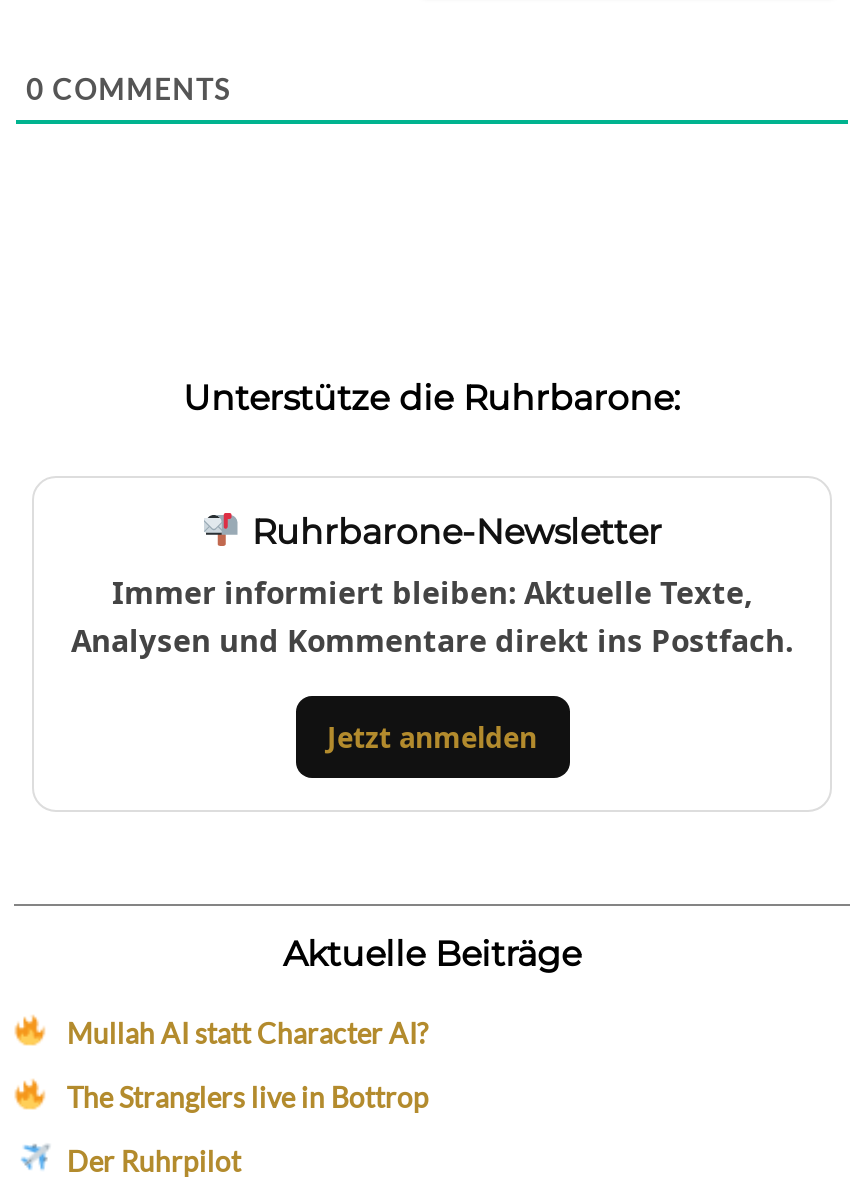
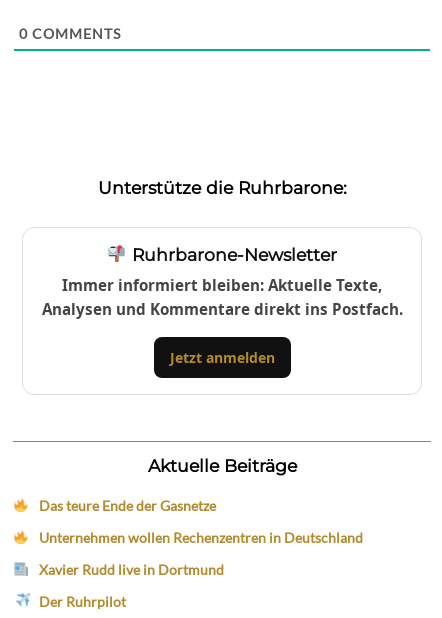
[67,1016,429,1114] Mullah AI statt Character AI? | The Stranglers live in Bottrop -> [39,497,363,578] Das teure Ende der Gasnetze | Unternehmen wollen Rechenzentren in Deutschland | Xavier Rudd live in Dortmund

